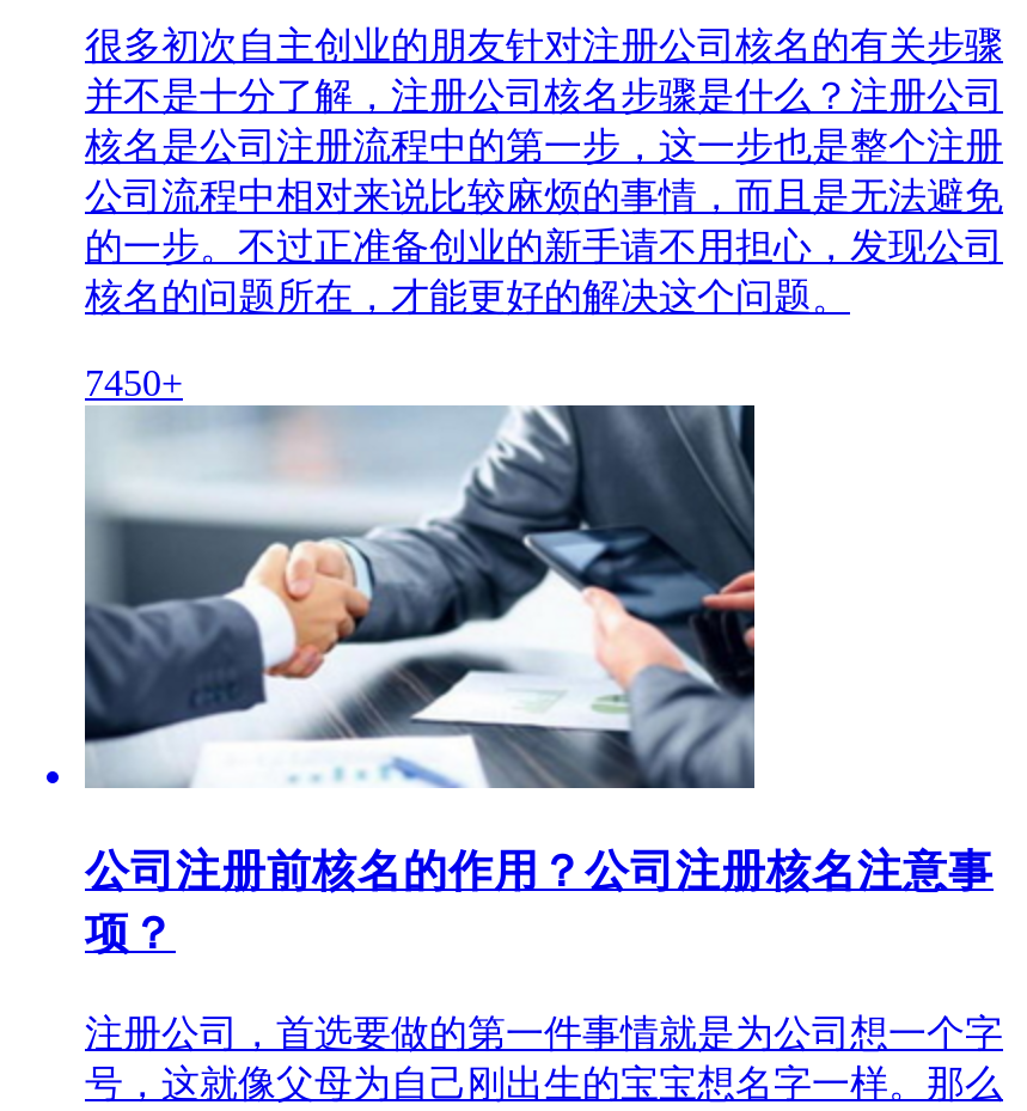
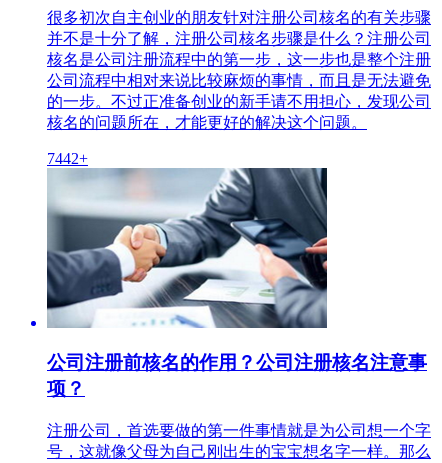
[85,362,183,402] 7450+ -> [47,150,88,167] 7442+

